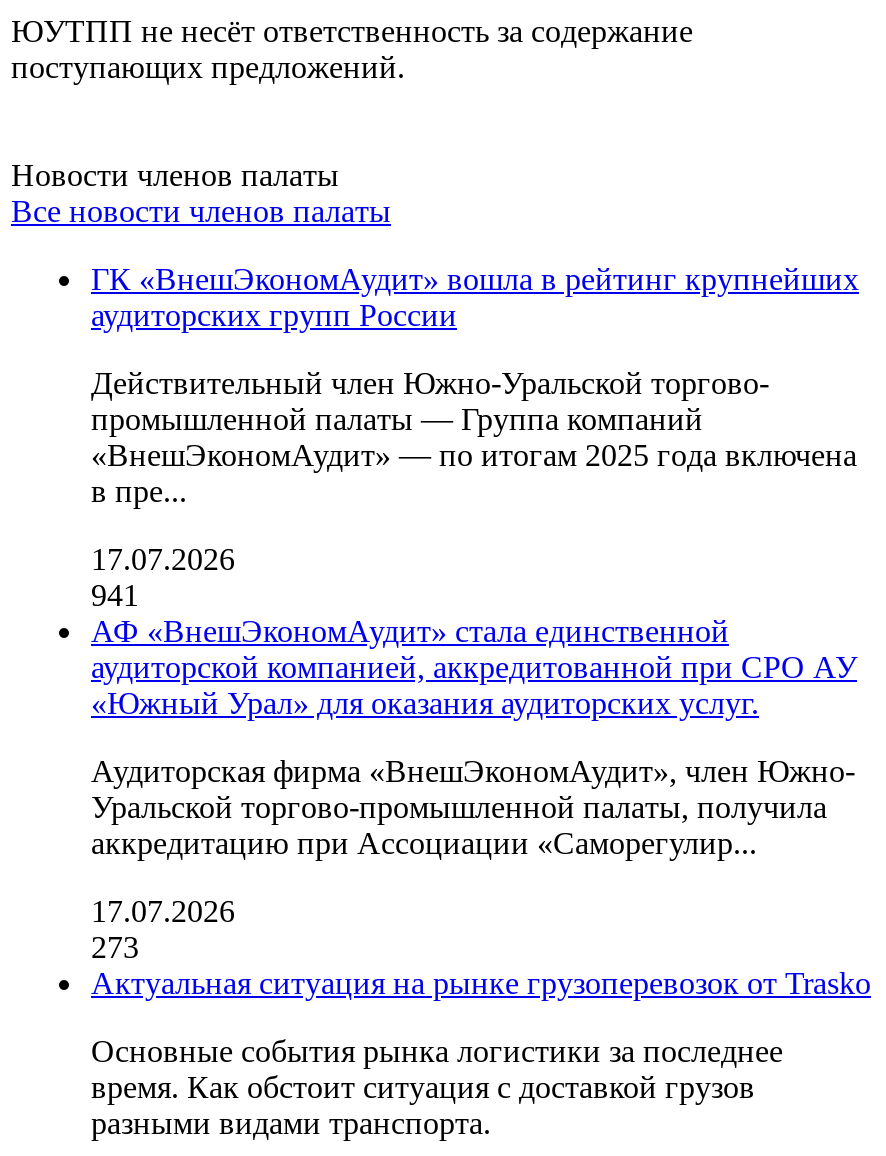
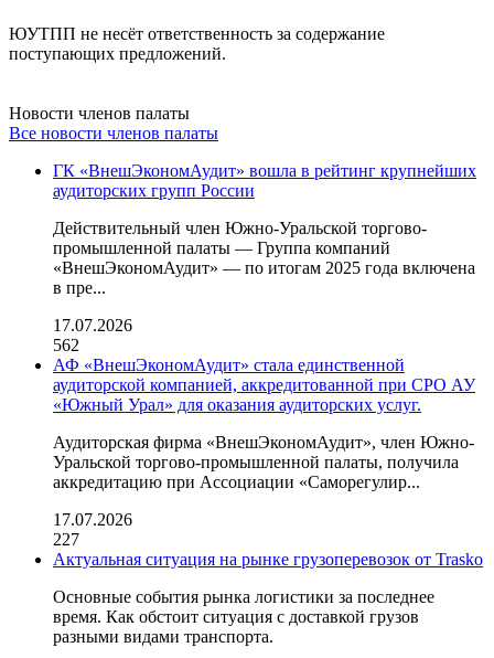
[91,578,139,612] 941 -> [53,336,79,354] 562
[91,930,139,964] 273 -> [53,530,79,549] 227

